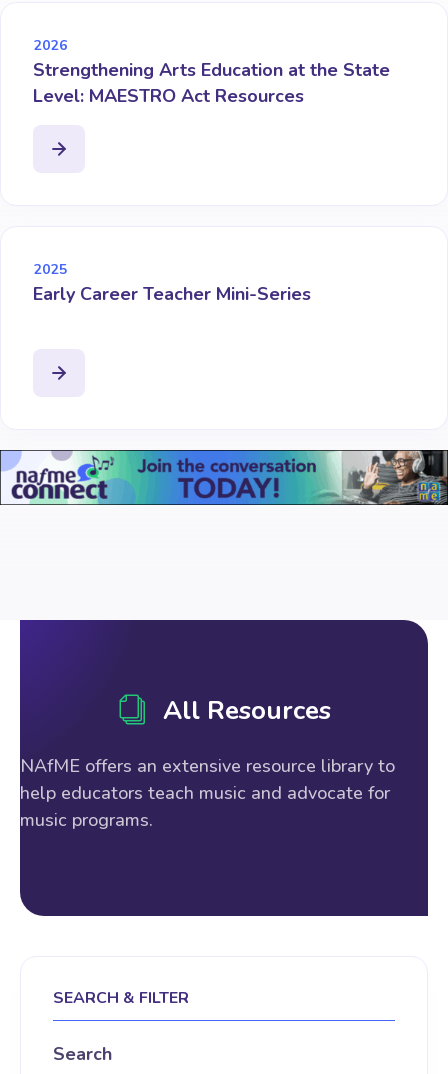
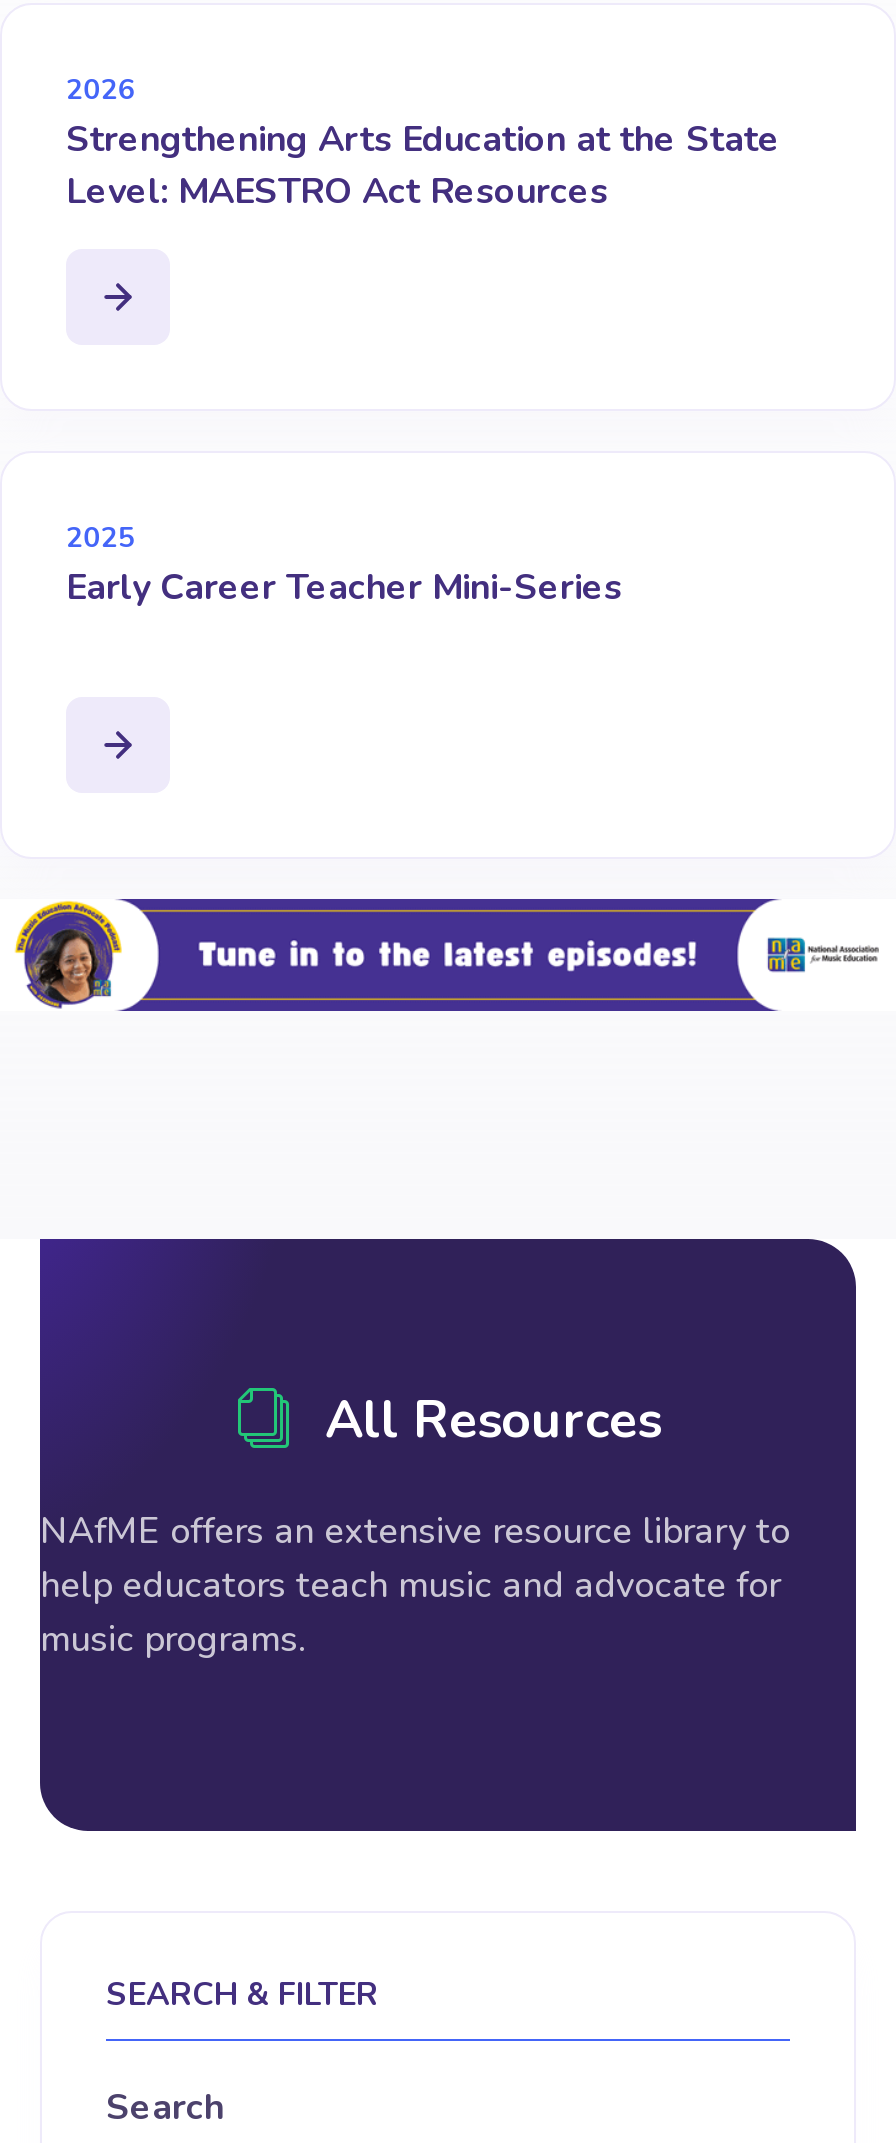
[3,449,445,506] [image] -> [6,898,890,1014] [image]

